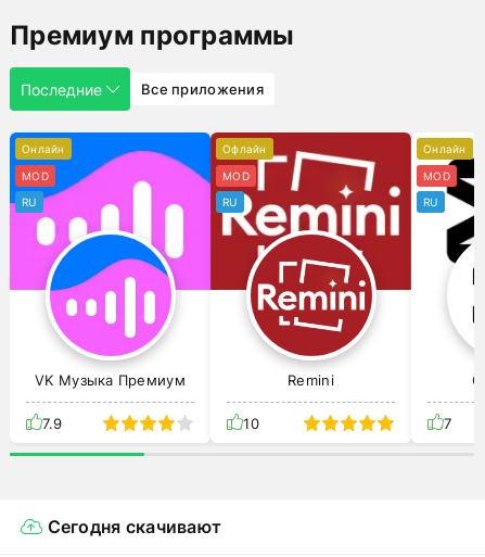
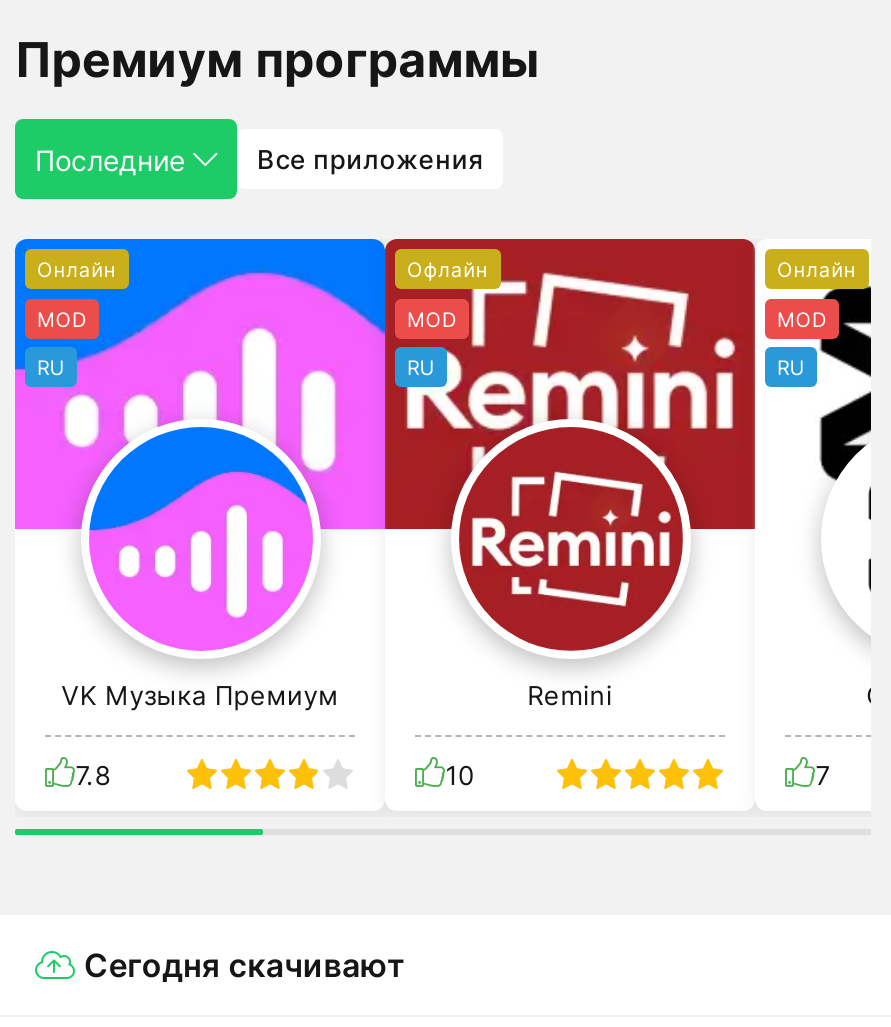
[43,414,62,432] 7.9 -> [76,758,111,790] 7.8

